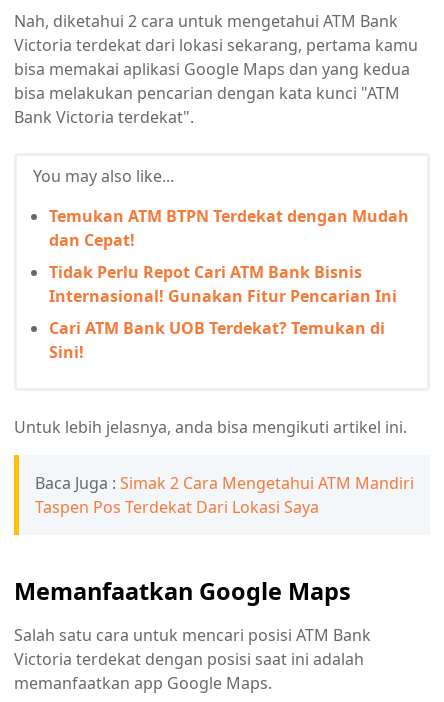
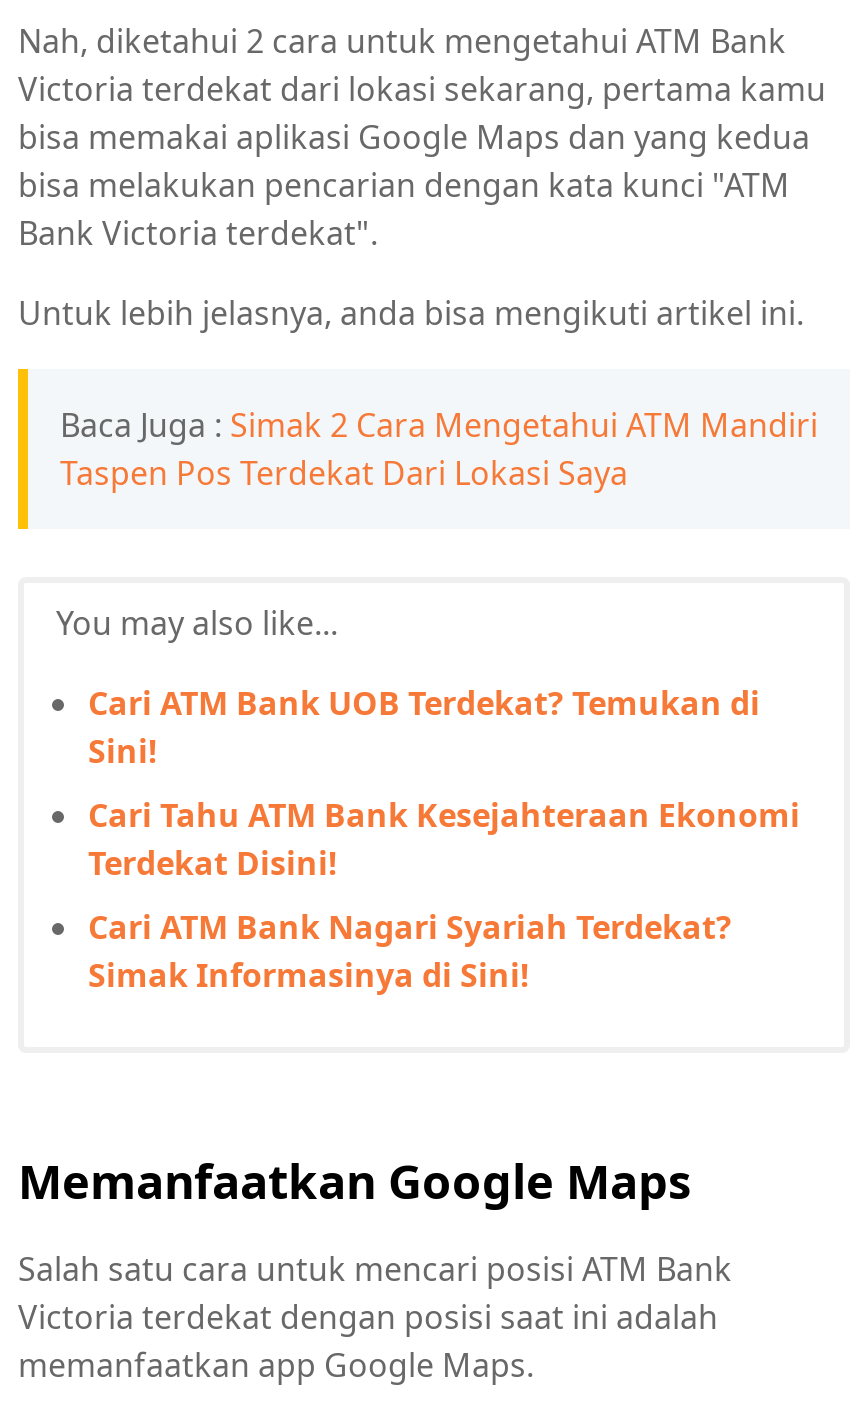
moved [33,165,174,187] -> [56,601,338,645]: You may also like...
[49,205,409,307] Temukan ATM BTPN Terdekat dengan Mudah | dan Cepat! | Tidak Perlu Repot Cari ATM Bank Bisnis | Internasional! Gunakan Fitur Pencarian Ini -> none
moved [49,317,385,363] -> [88,681,760,773]: Cari ATM Bank UOB Terdekat? Temukan di | Sini!
moved [14,416,414,518] -> [18,291,818,495]: Untuk lebih jelasnya, anda bisa mengikuti artikel ini. | Baca Juga : Simak 2 Cara Mengetahui ATM Mandiri | Taspen Pos Terdekat Dari Lokasi Saya
none -> [88,793,800,997] Cari Tahu ATM Bank Kesejahteraan Ekonomi | Terdekat Disini! | Cari ATM Bank Nagari Syariah Terdekat? | Simak Informasinya di Sini!

